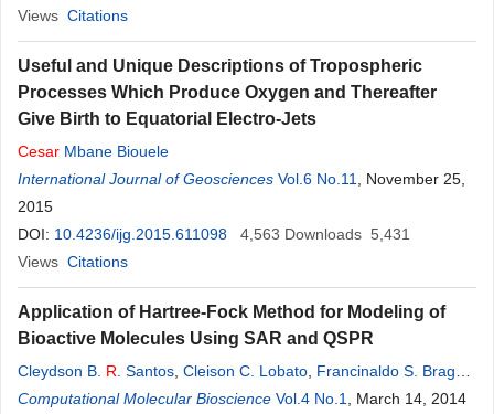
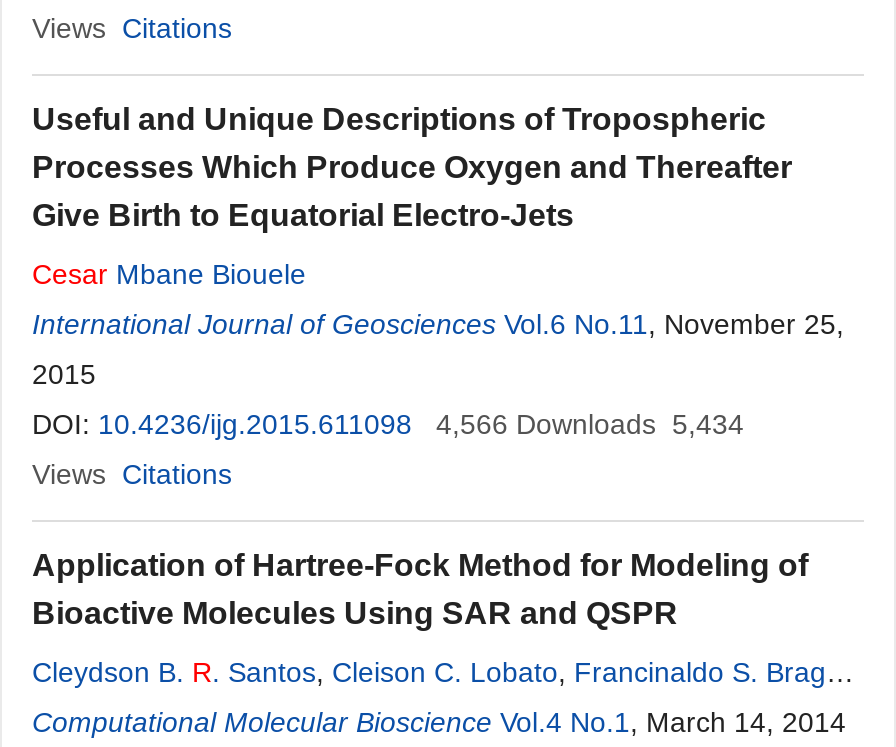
[18,225,410,243] DOI: 10.4236/ijg.2015.611098 4,563 Downloads 5,431 -> [32,408,744,440] DOI: 10.4236/ijg.2015.611098 4,566 Downloads 5,434

